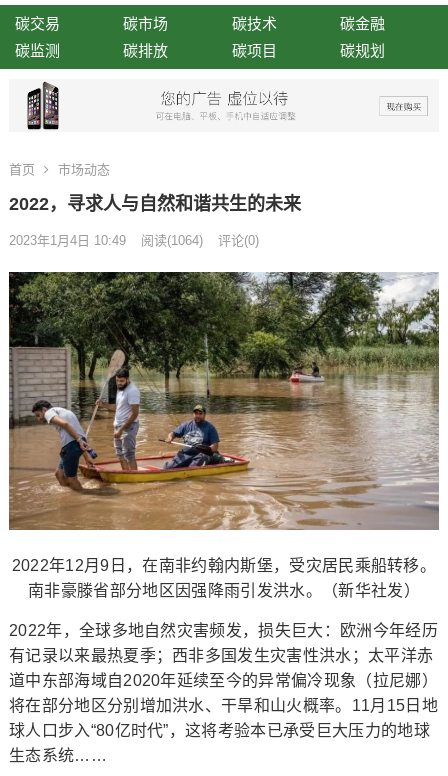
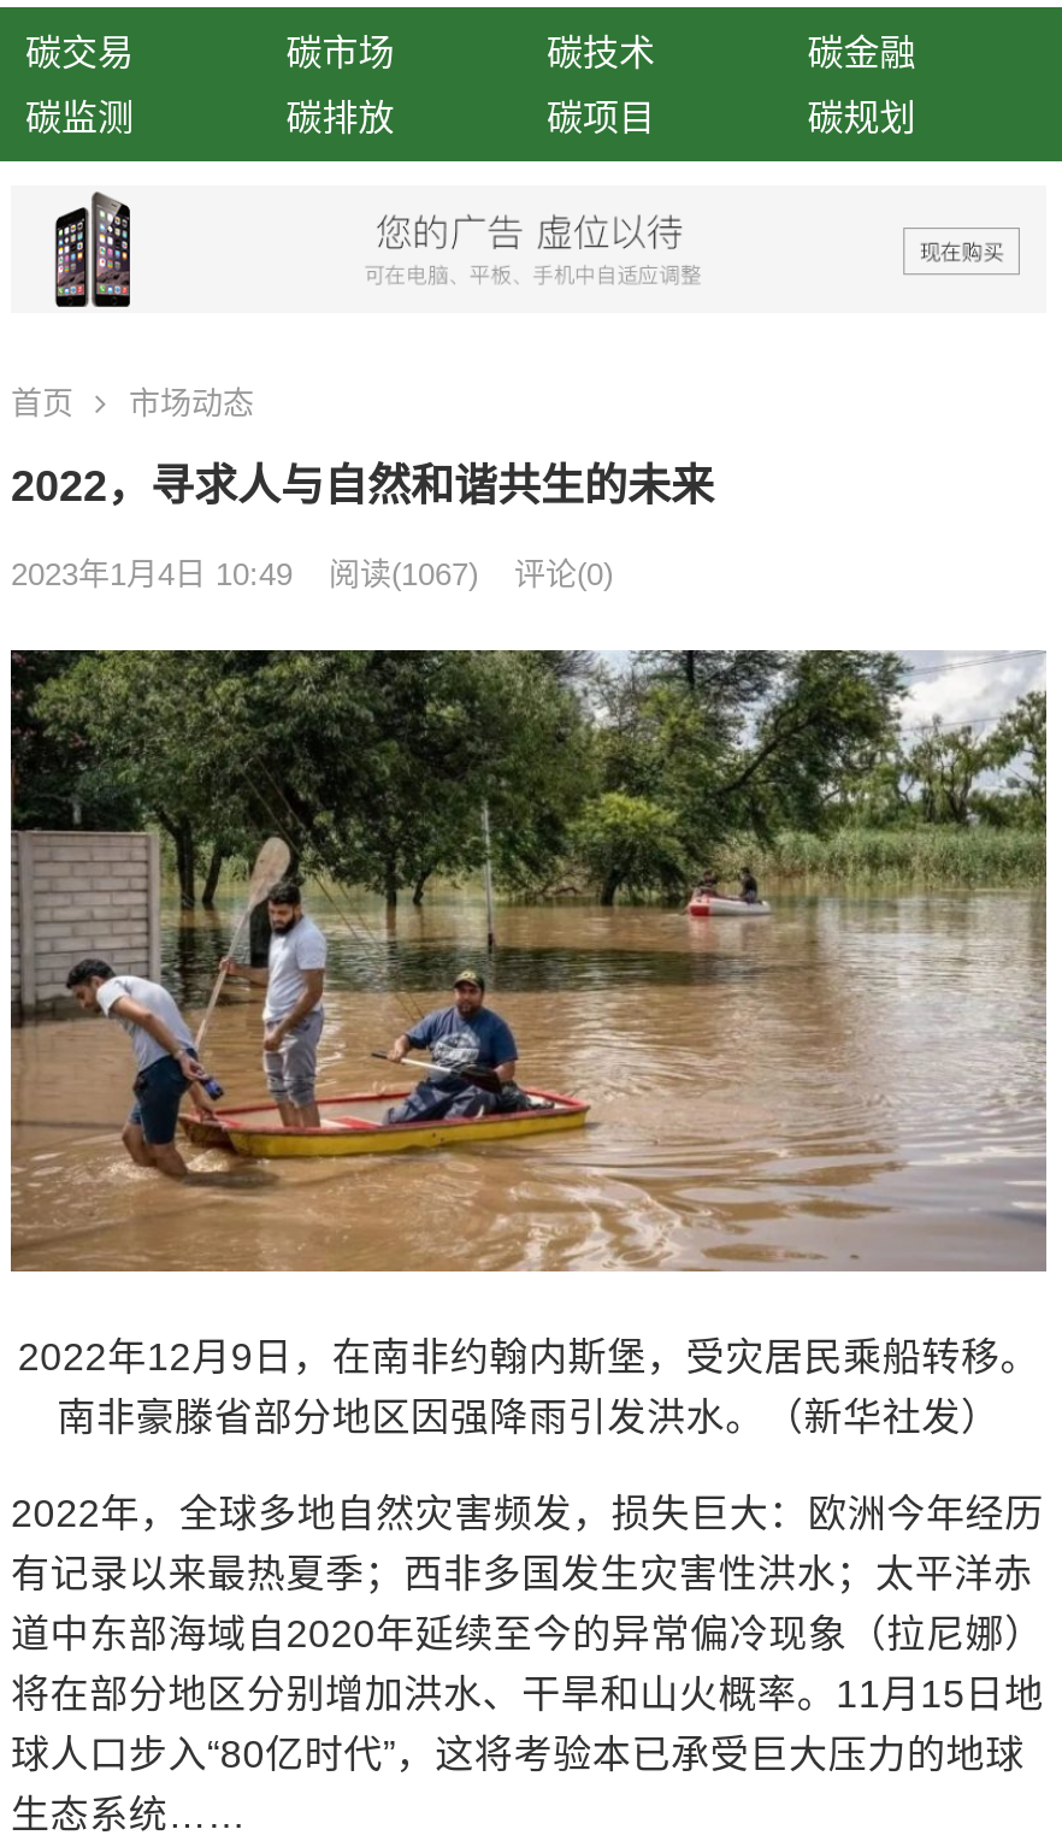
[9,233,259,248] 2023年1月4日 10:49 阅读(1064) 评论(0) -> [11,555,613,591] 2023年1月4日 10:49 阅读(1067) 评论(0)

